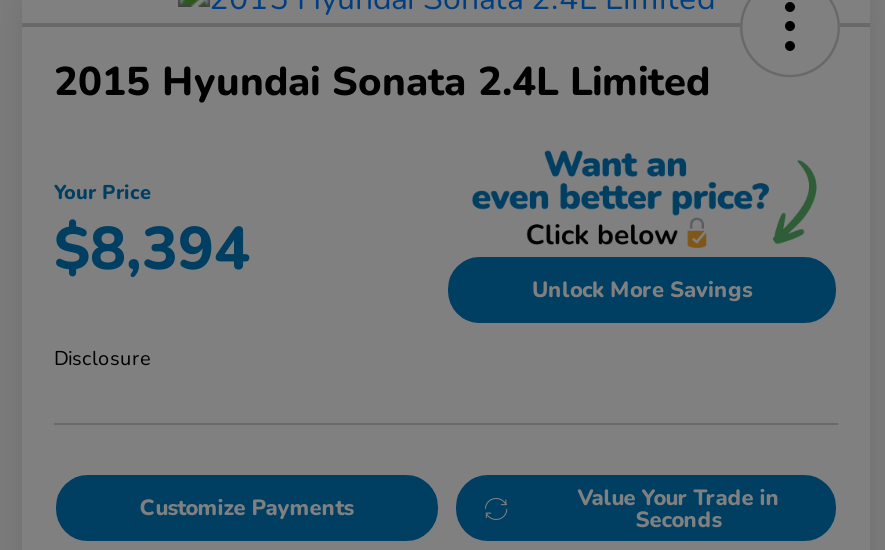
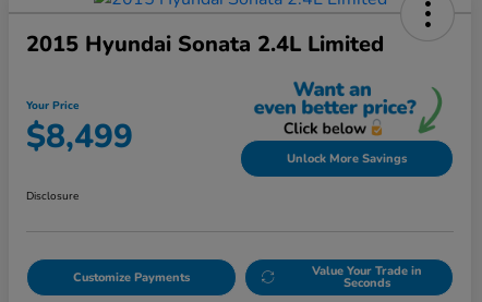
[54,210,250,292] $8,394 -> [26,114,133,159] $8,499

